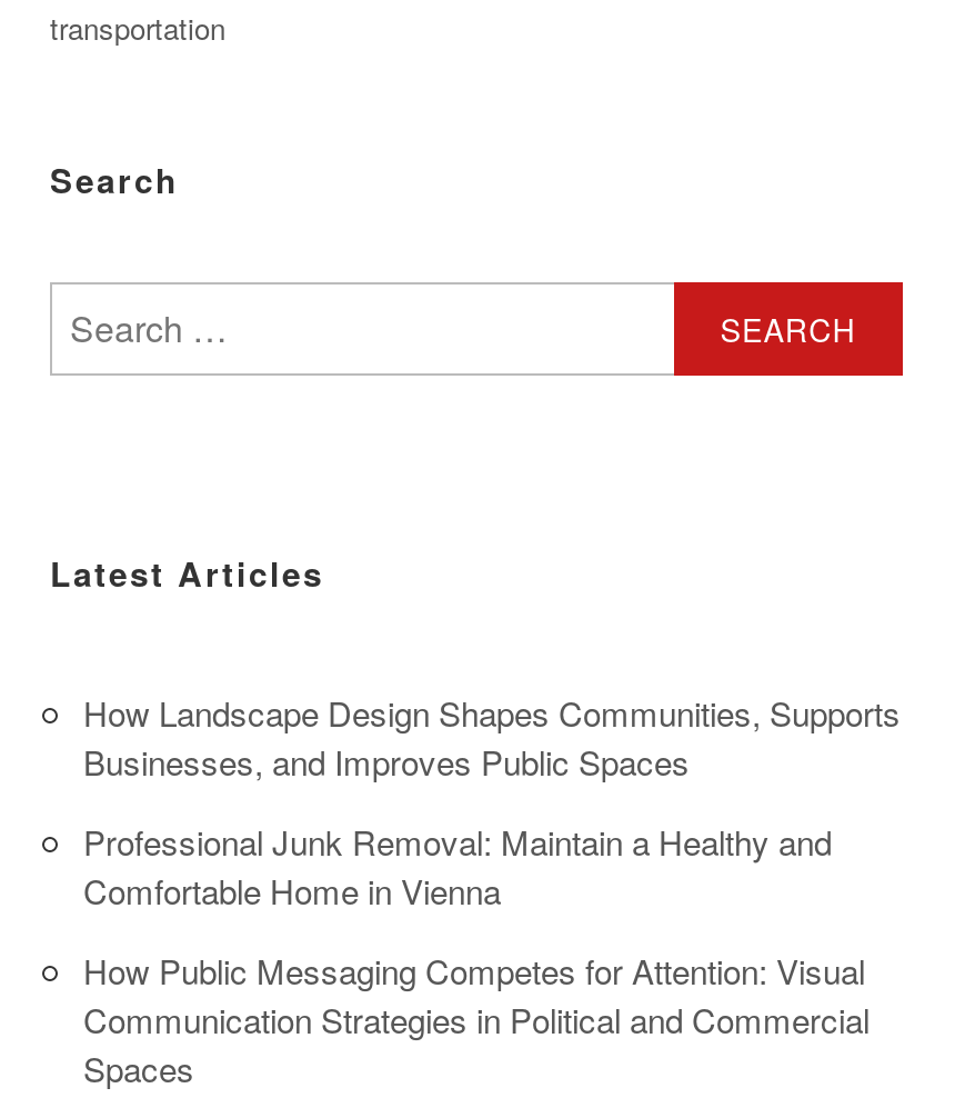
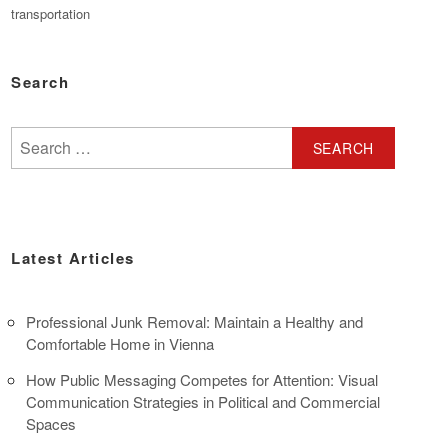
[83,690,901,786] How Landscape Design Shapes Communities, Supports | Businesses, and Improves Public Spaces -> none

